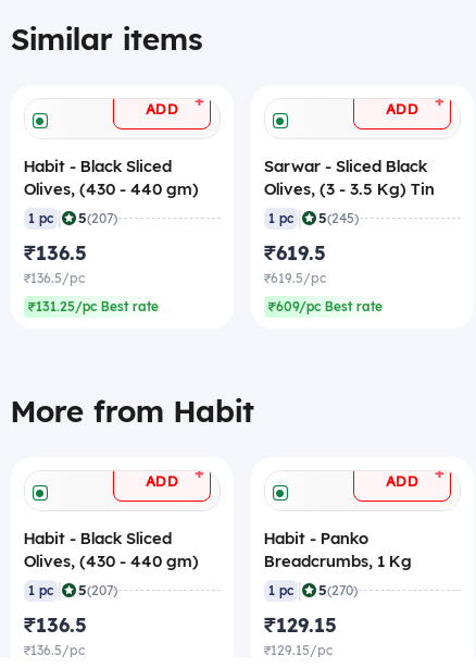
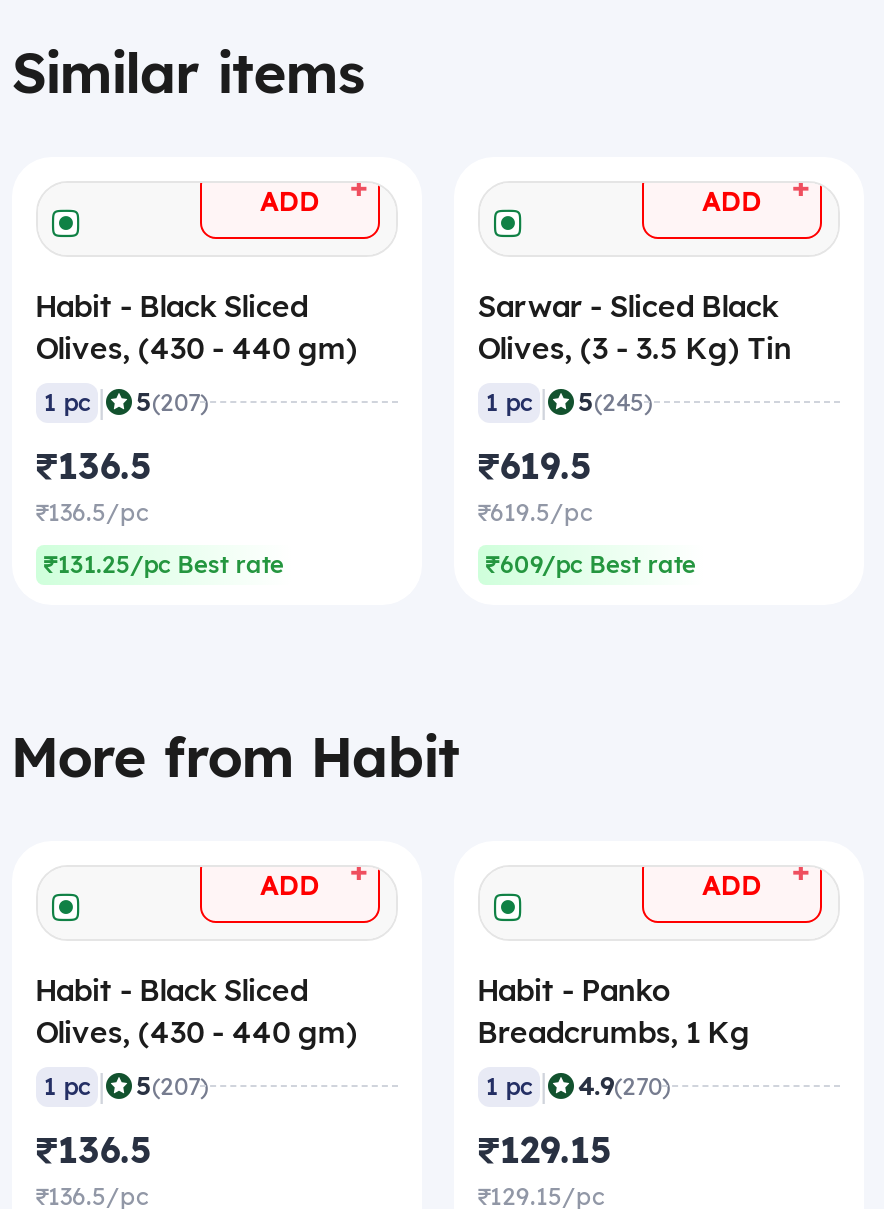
[318,581,358,600] 5(270) -> [578,1070,670,1104] 4.9(270)

